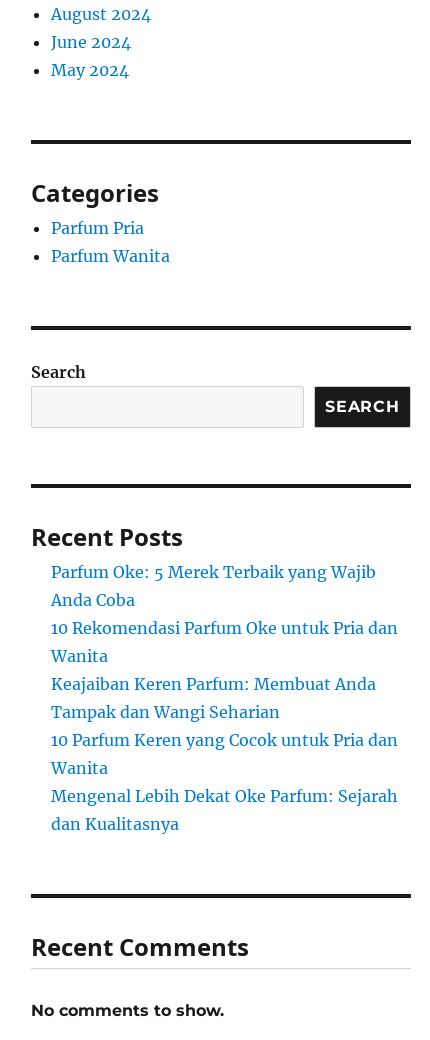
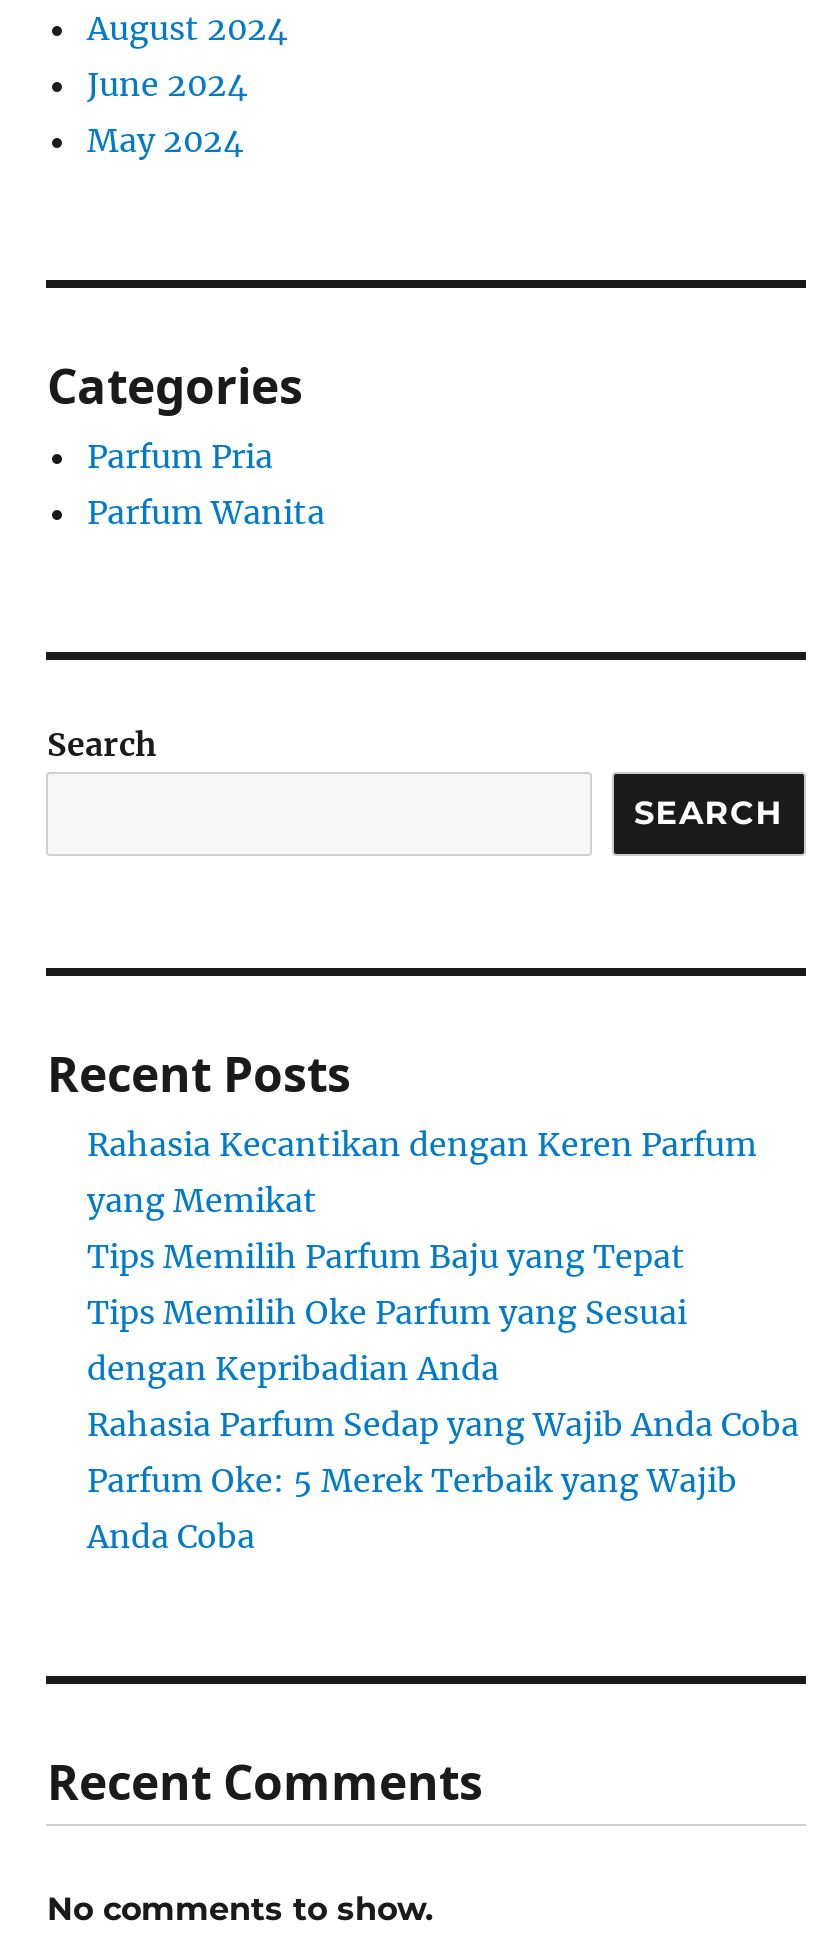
none -> [87,1124,799,1444] Rahasia Kecantikan dengan Keren Parfum | yang Memikat | Tips Memilih Parfum Baju yang Tepat | Tips Memilih Oke Parfum yang Sesuai | dengan Kepribadian Anda | Rahasia Parfum Sedap yang Wajib Anda Coba
moved [51,562,376,610] -> [87,1460,737,1556]: Parfum Oke: 5 Merek Terbaik yang Wajib | Anda Coba
[51,618,398,834] 10 Rekomendasi Parfum Oke untuk Pria dan | Wanita | Keajaiban Keren Parfum: Membuat Anda | Tampak dan Wangi Seharian | 10 Parfum Keren yang Cocok untuk Pria dan | Wanita | Mengenal Lebih Dekat Oke Parfum: Sejarah | dan Kualitasnya -> none

